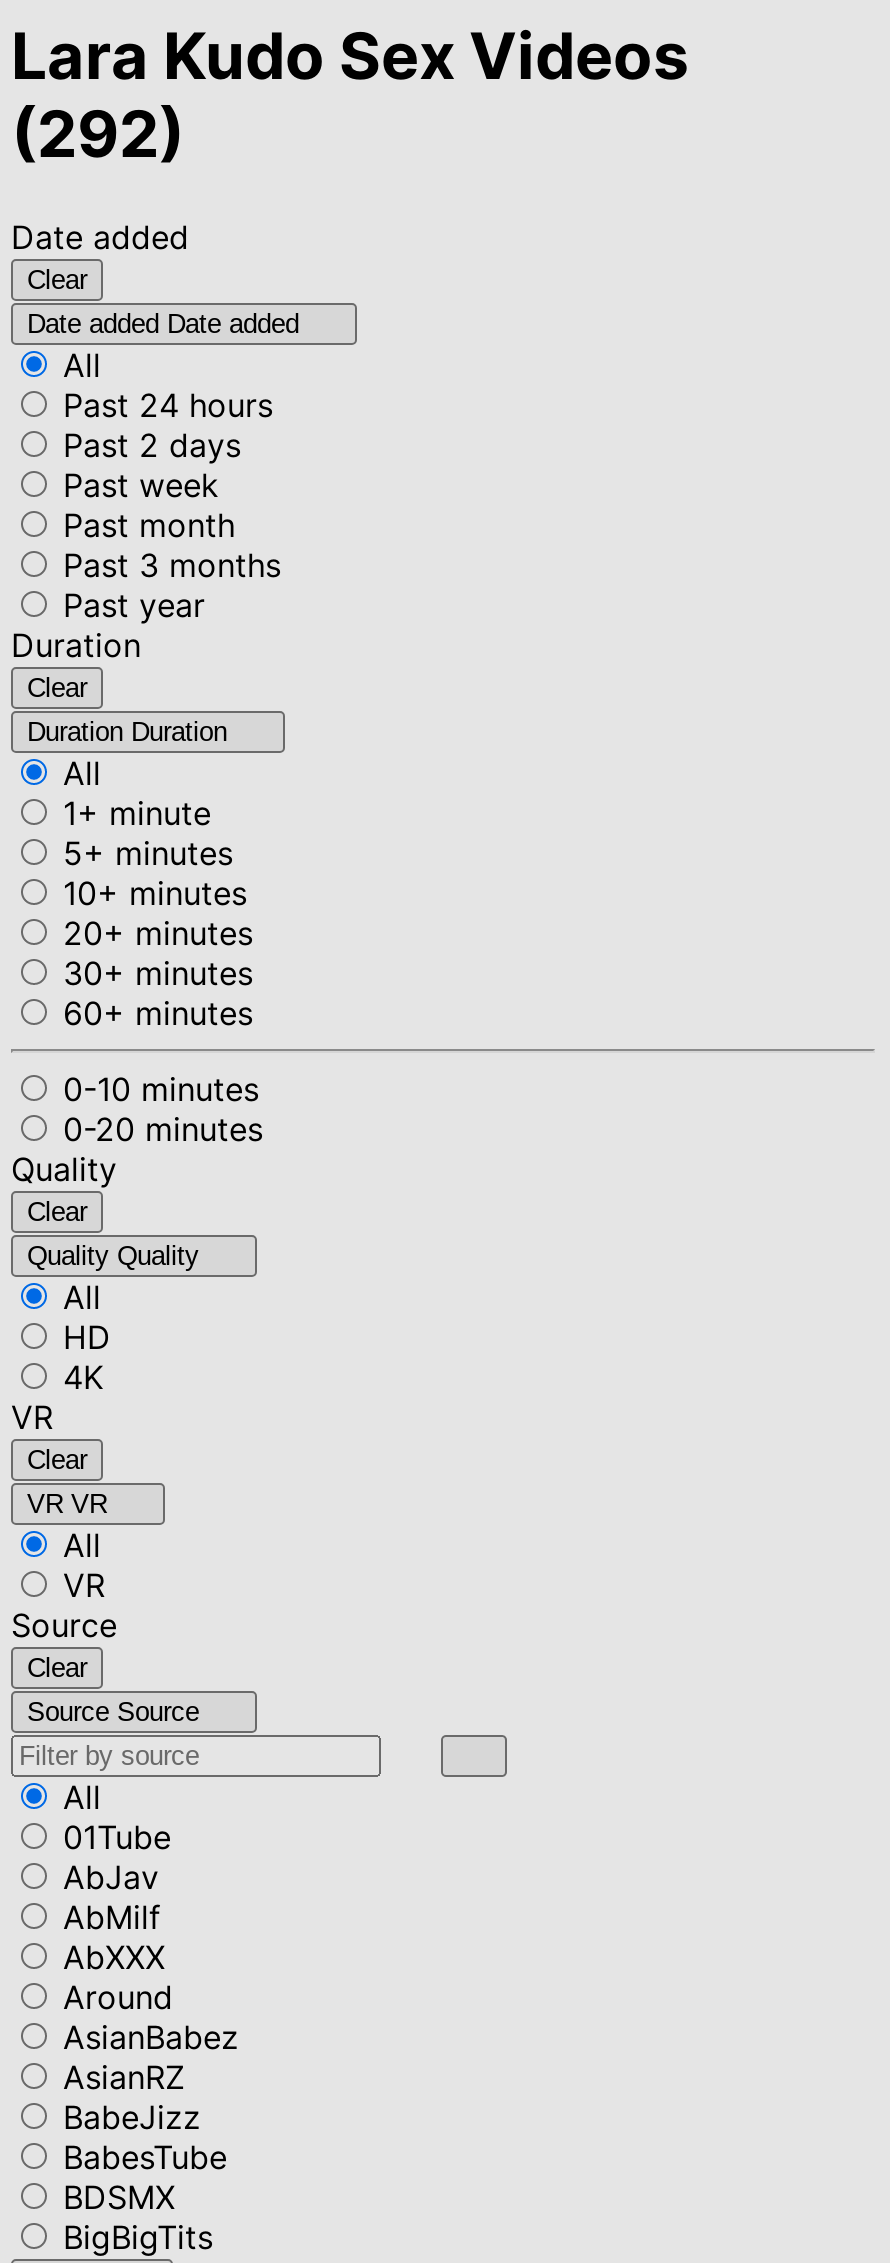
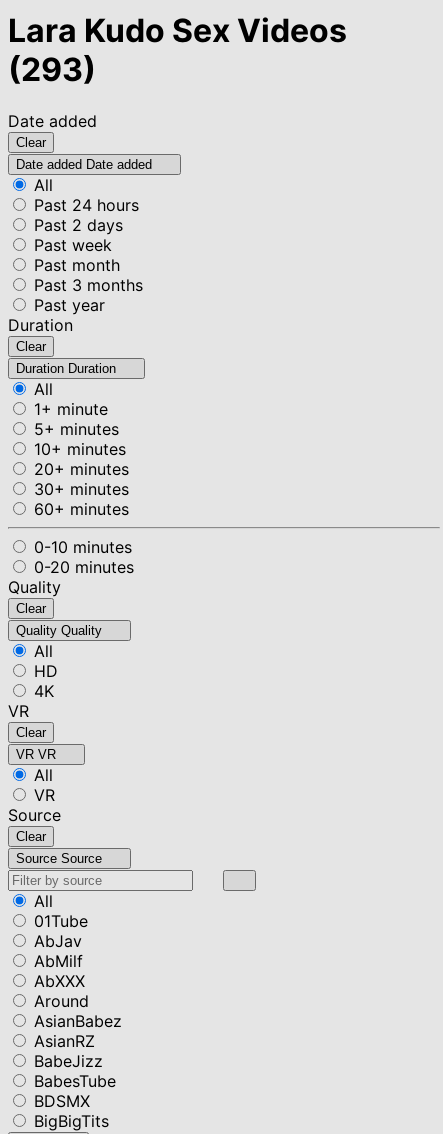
[11,96,185,174] (292) -> [8,50,96,89] (293)

